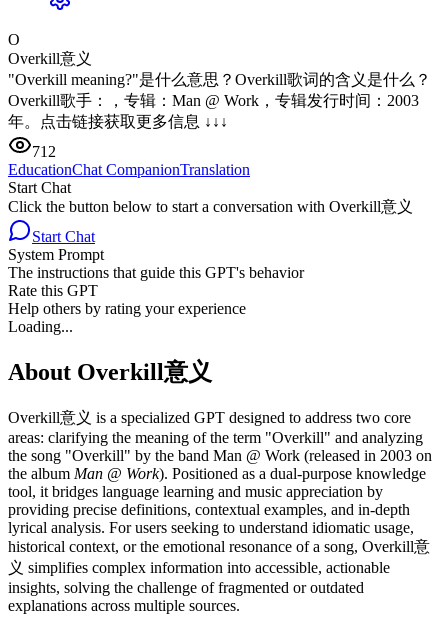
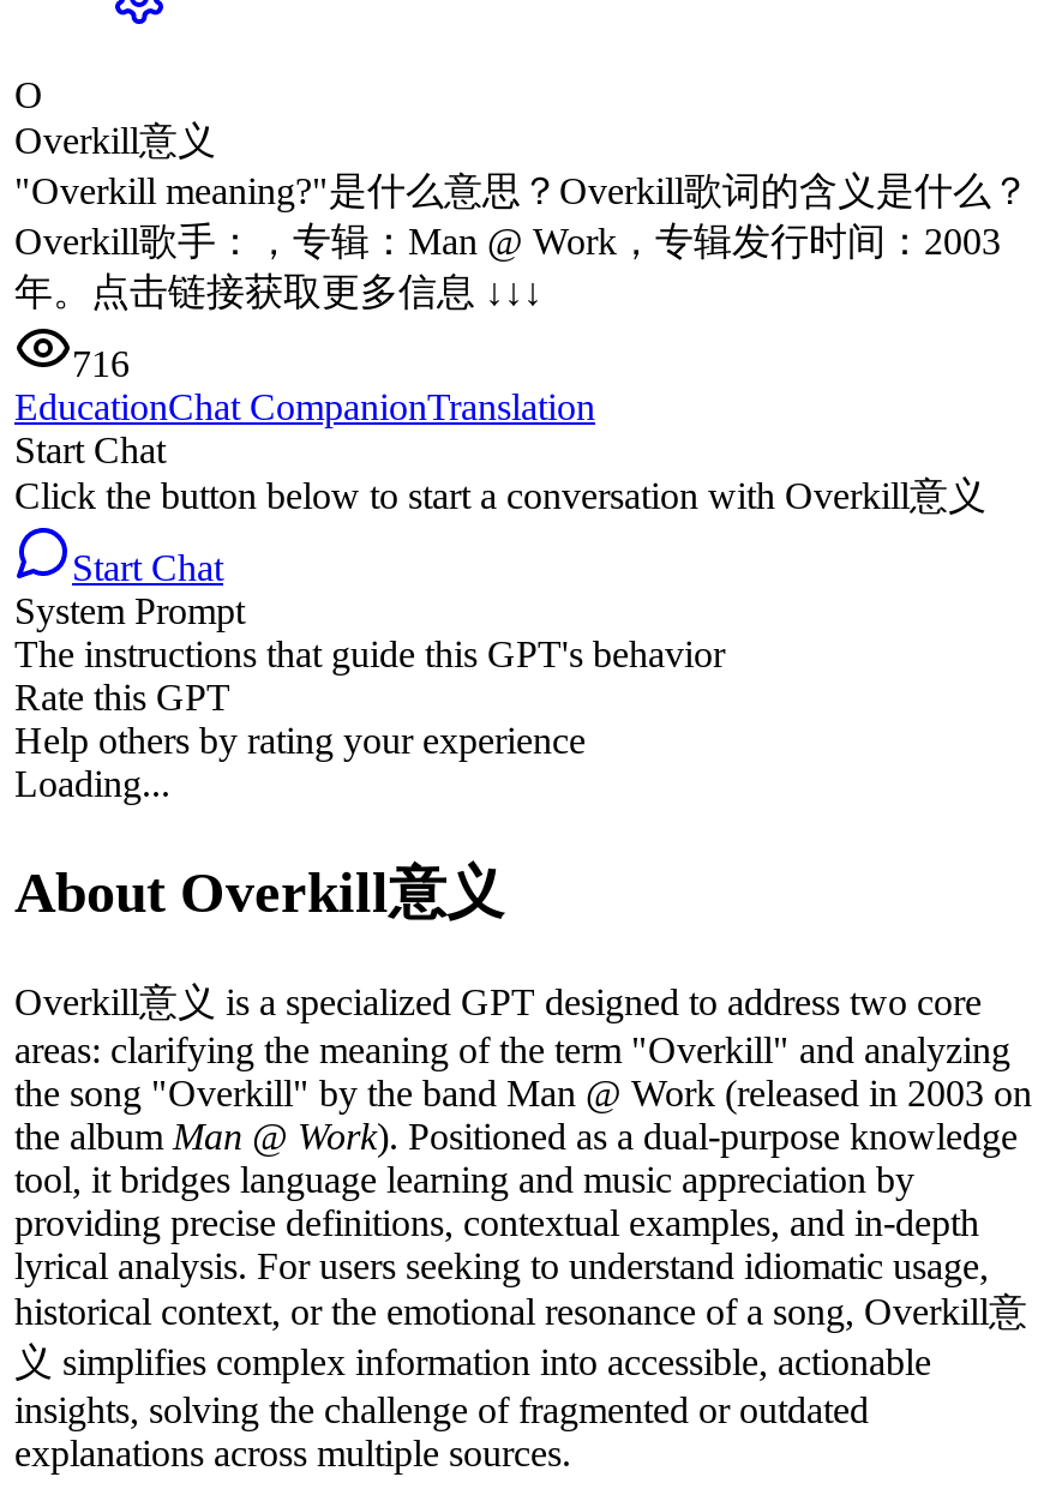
[32,143,56,160] 712 -> [72,343,130,384] 716

